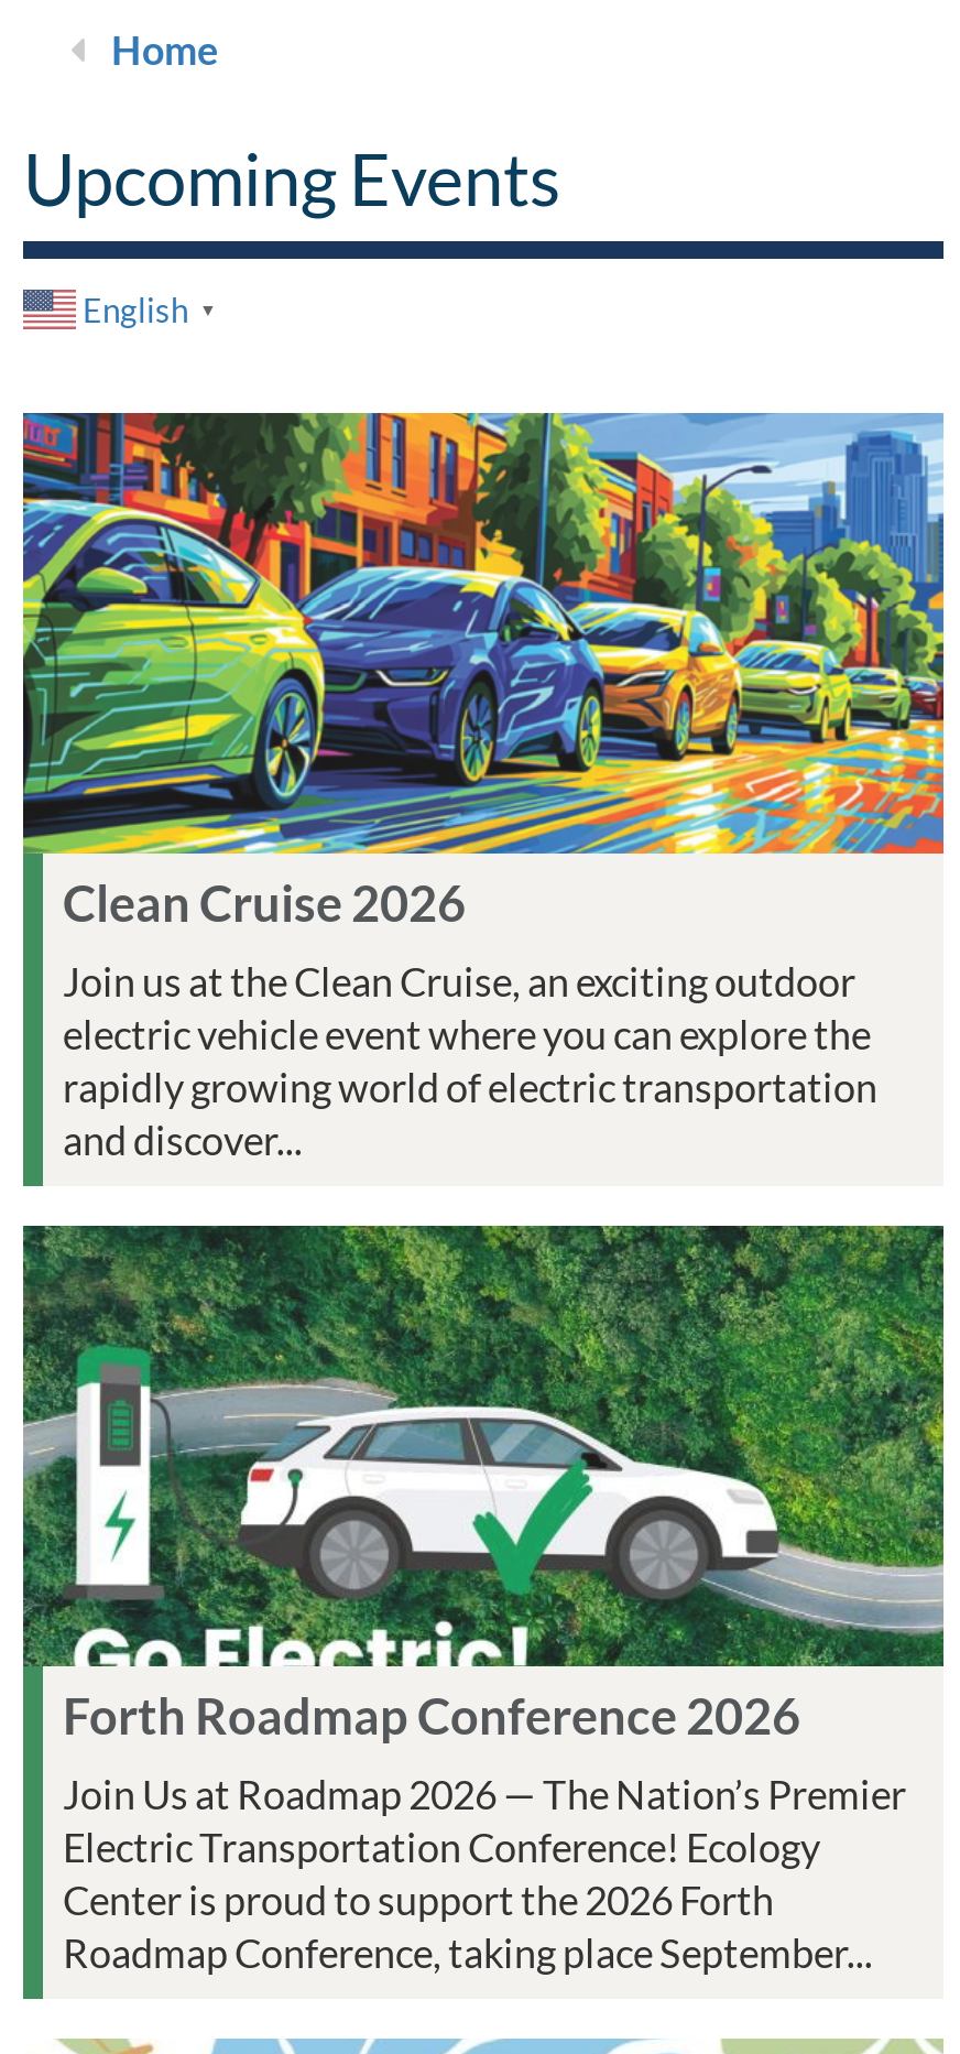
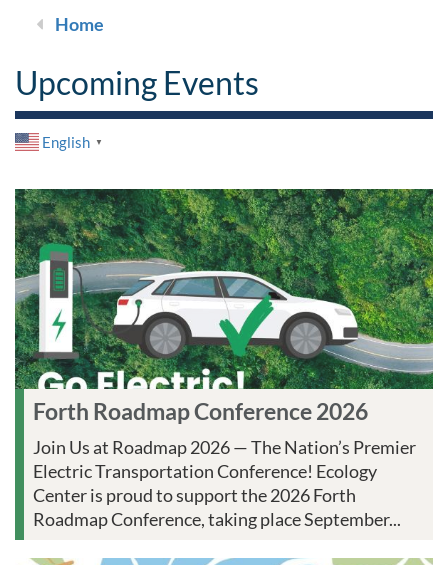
[21,411,946,1164] [image] | Clean Cruise 2026 | Join us at the Clean Cruise, an exciting outdoor | electric vehicle event where you can explore the | rapidly growing world of electric transportation | and discover... -> none

